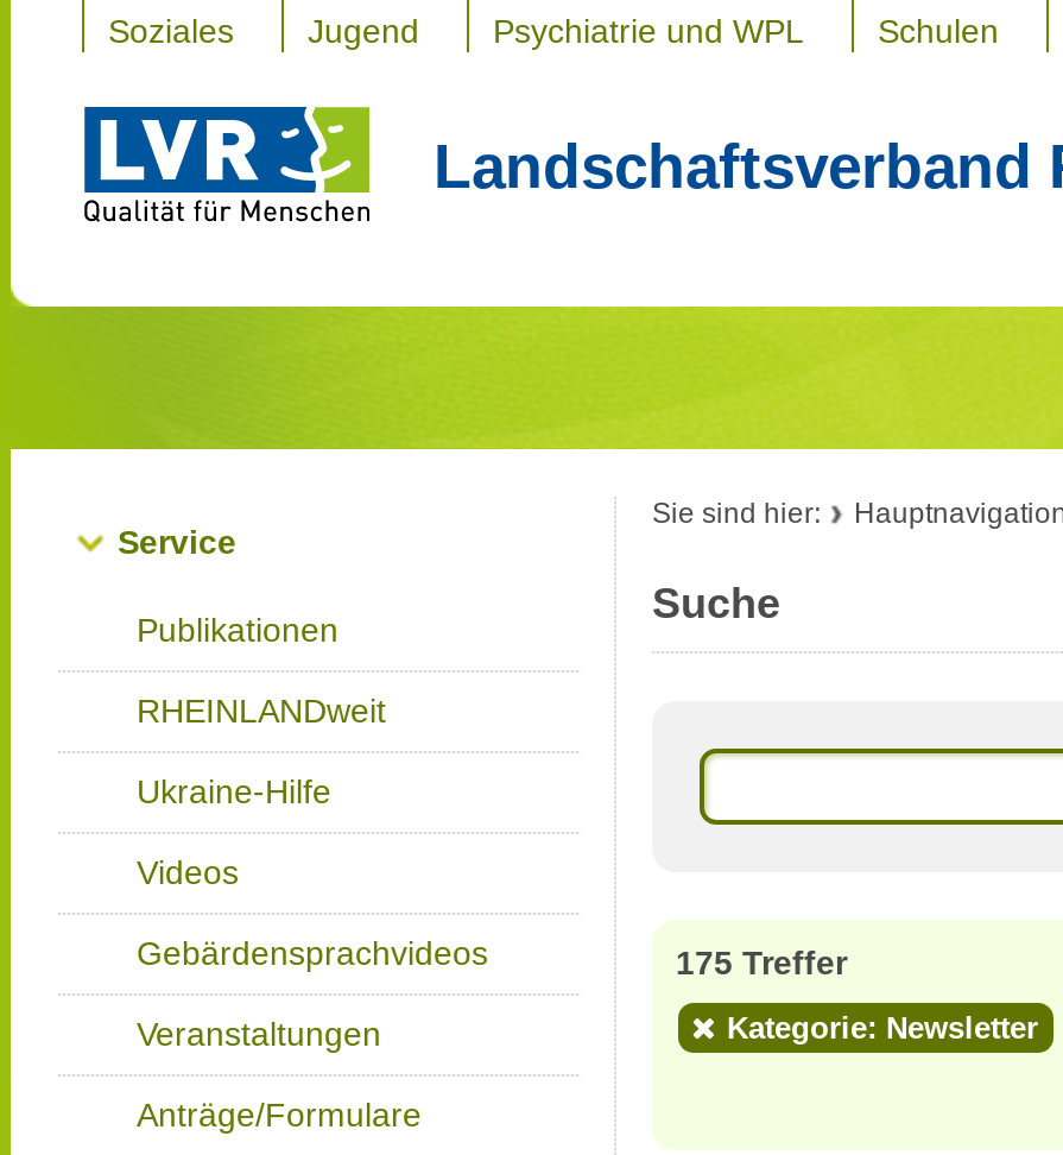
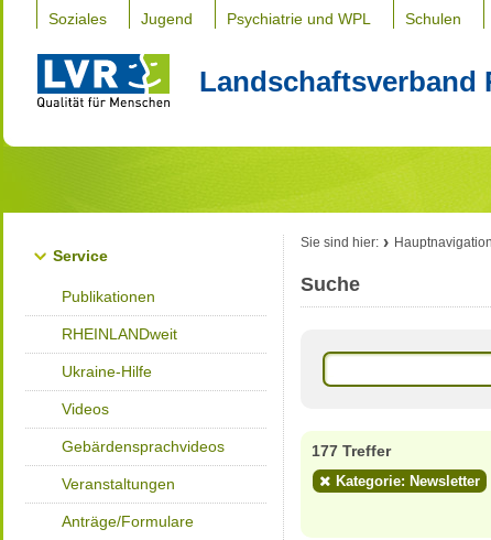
[676,943,847,982] 175 Treffer -> [312,442,391,460] 177 Treffer

